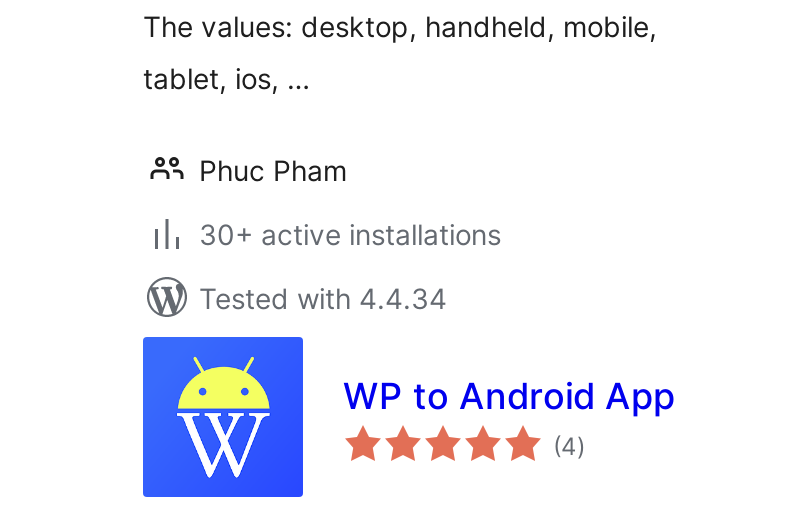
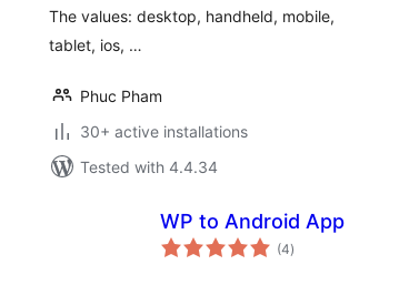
[141,335,305,499] [image] -> none

